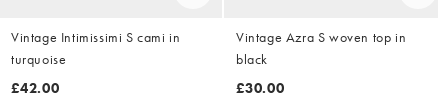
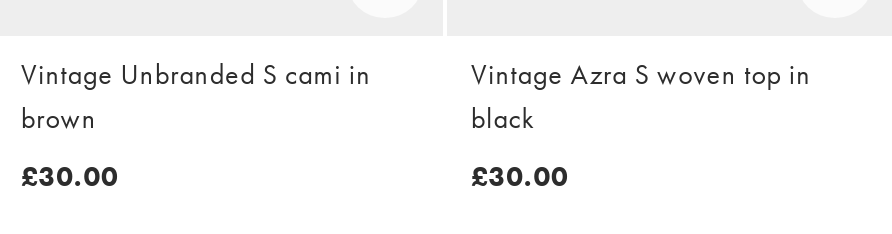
[11,28,180,68] Vintage Intimissimi S cami in | turquoise -> [21,56,371,136] Vintage Unbranded S cami in | brown
[11,79,60,97] £42.00 -> [21,158,119,194] £30.00

